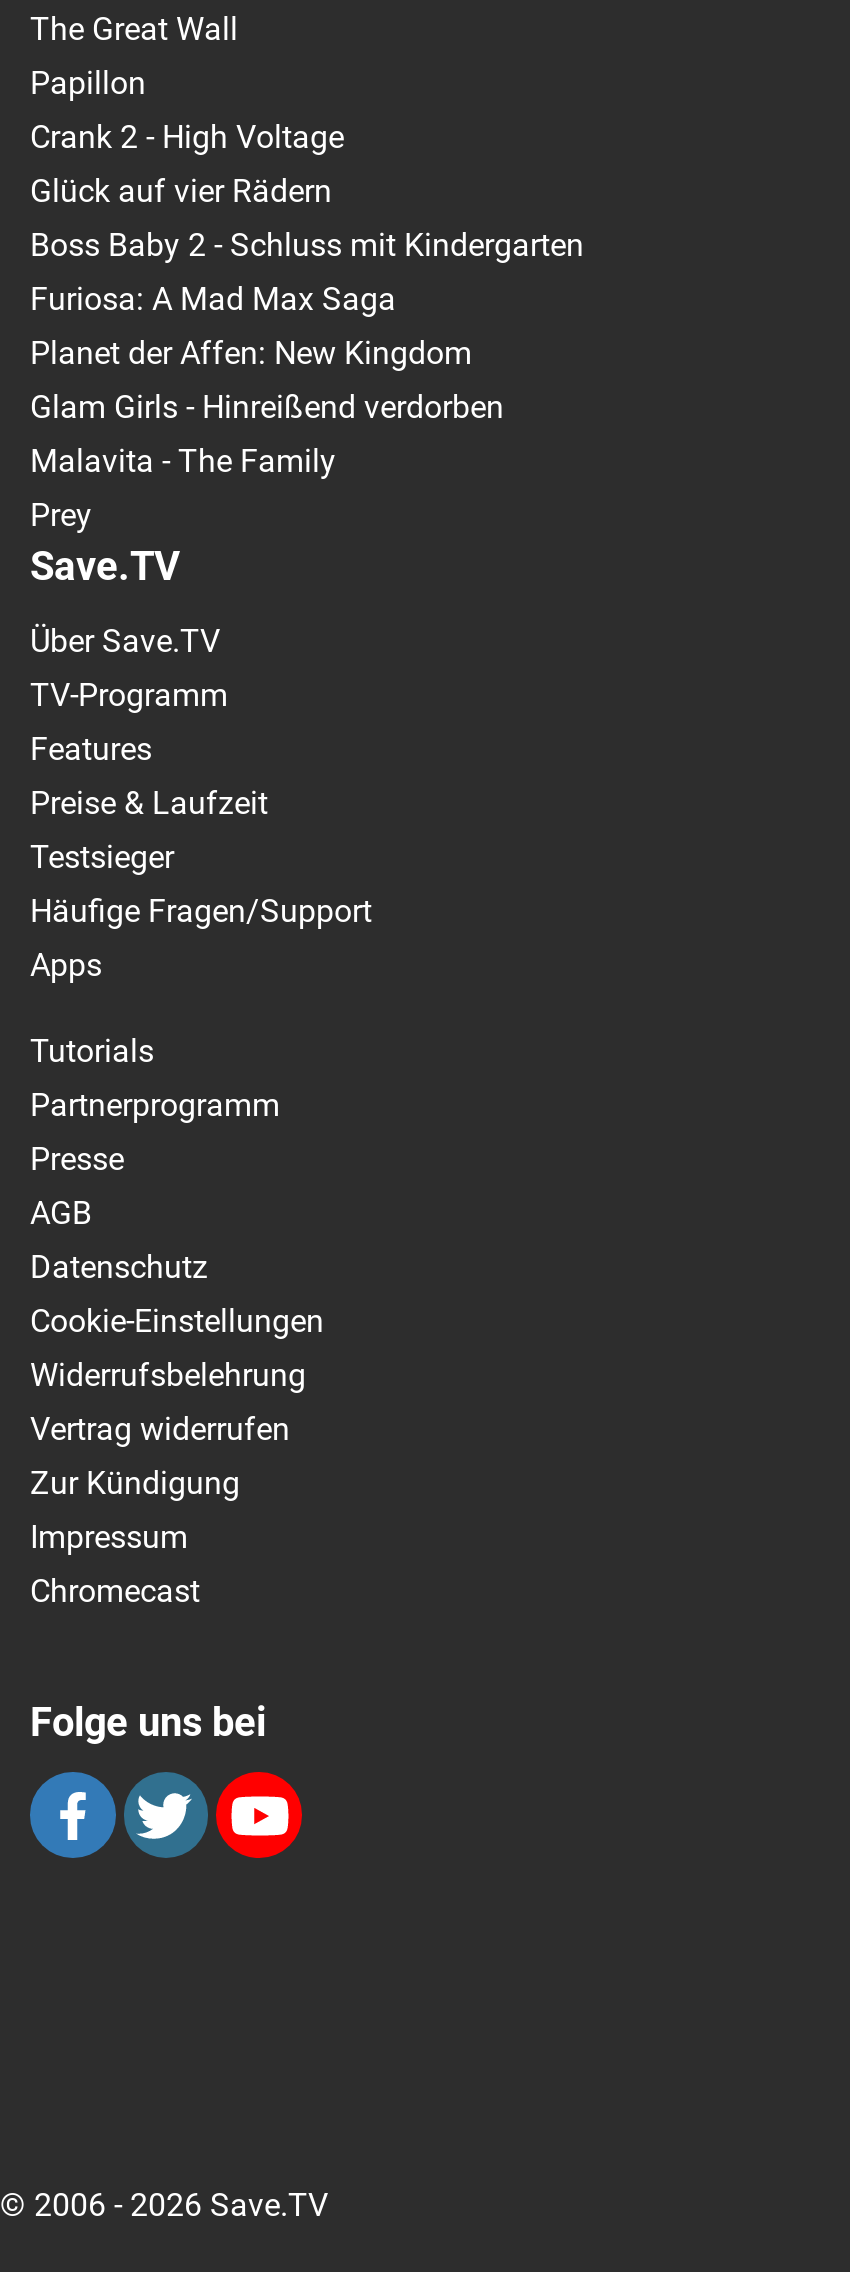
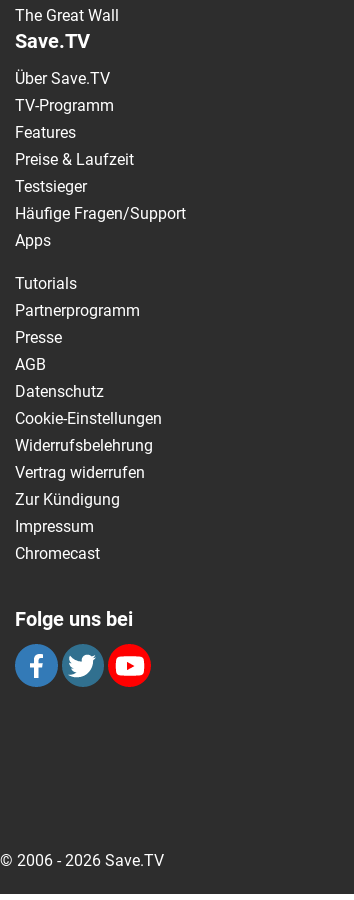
[30,63,584,533] Papillon | Crank 2 - High Voltage | Glück auf vier Rädern | Boss Baby 2 - Schluss mit Kindergarten | Furiosa: A Mad Max Saga | Planet der Affen: New Kingdom | Glam Girls - Hinreißend verdorben | Malavita - The Family | Prey -> none

